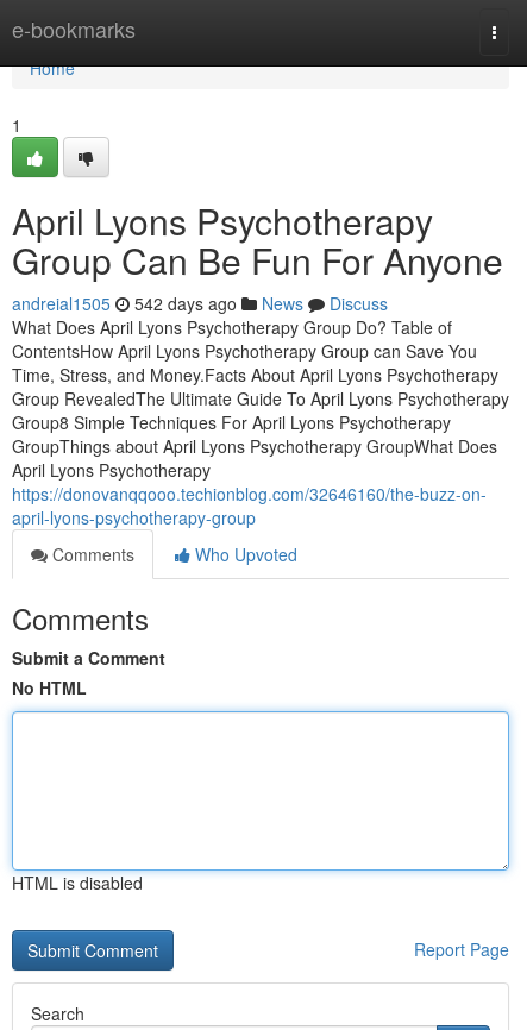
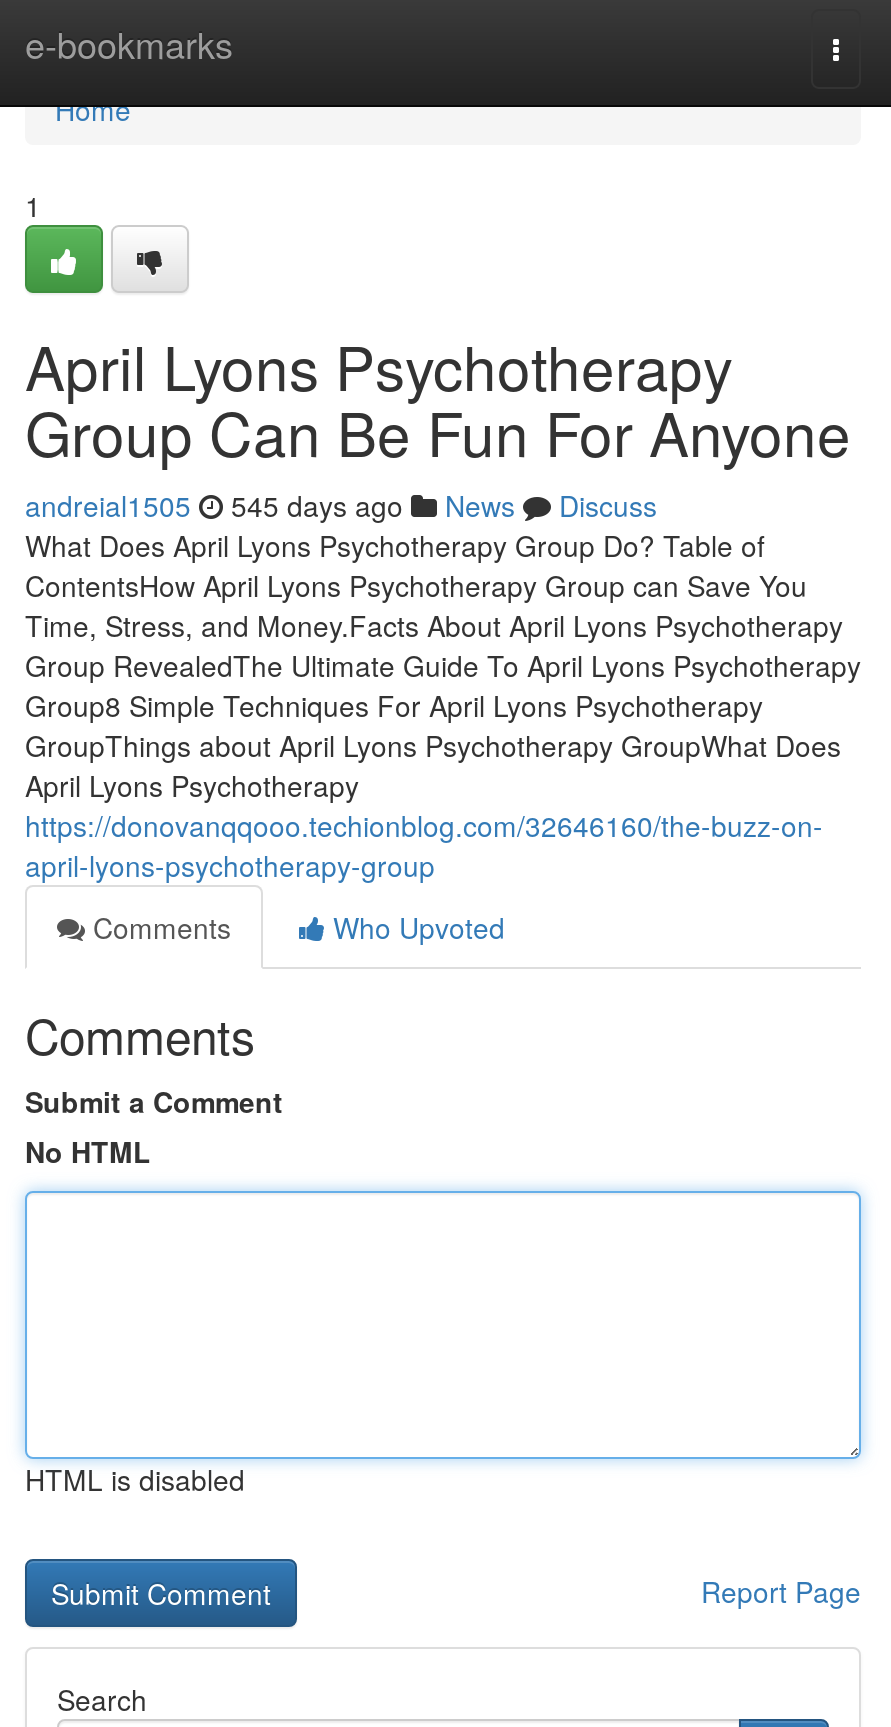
[12,291,388,315] andreial1505 542 days ago News Discuss -> [25,485,657,525] andreial1505 545 days ago News Discuss

